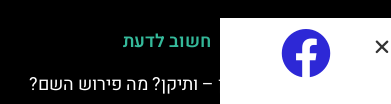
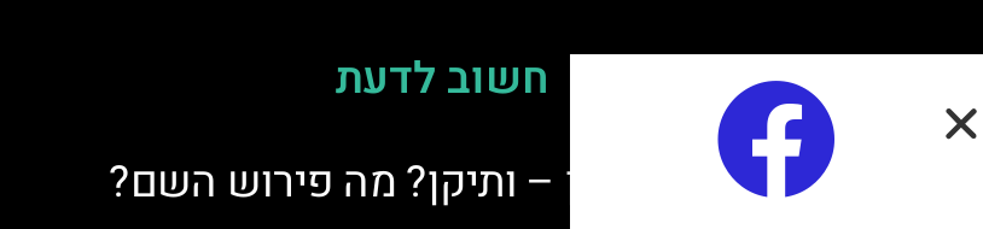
[219,17,388,69] [image] -> [570,23,976,146] [image]

